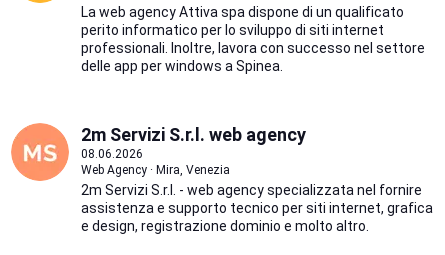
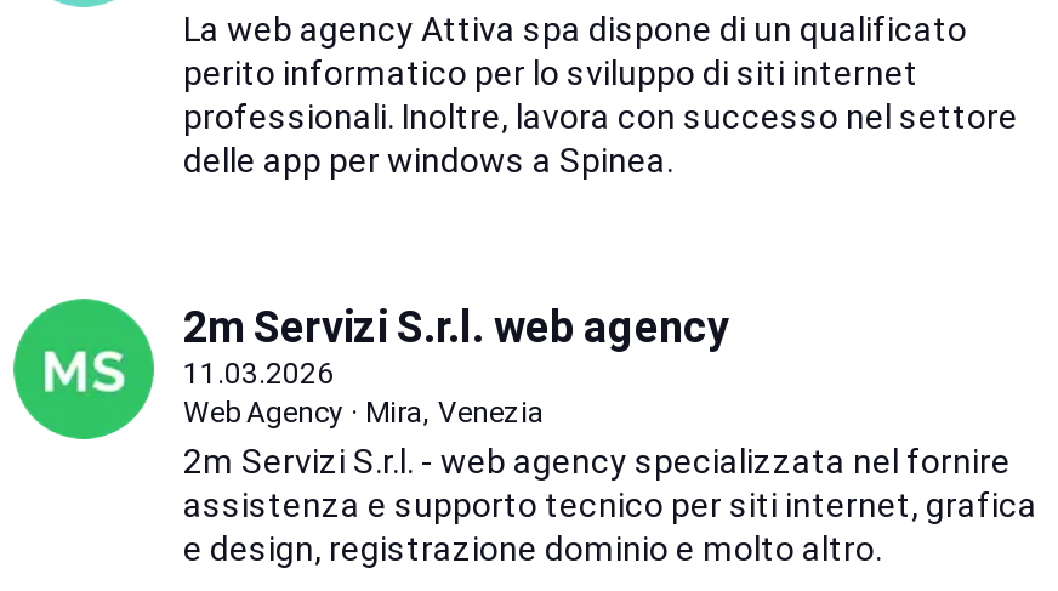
[10,122,143,182] [image] | 08.06.2026 -> [11,296,334,442] [image] | 11.03.2026

